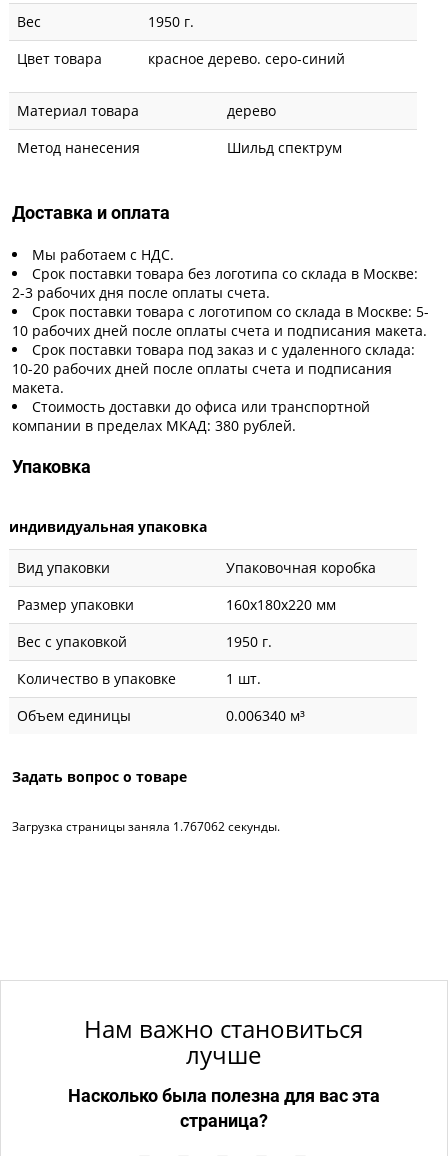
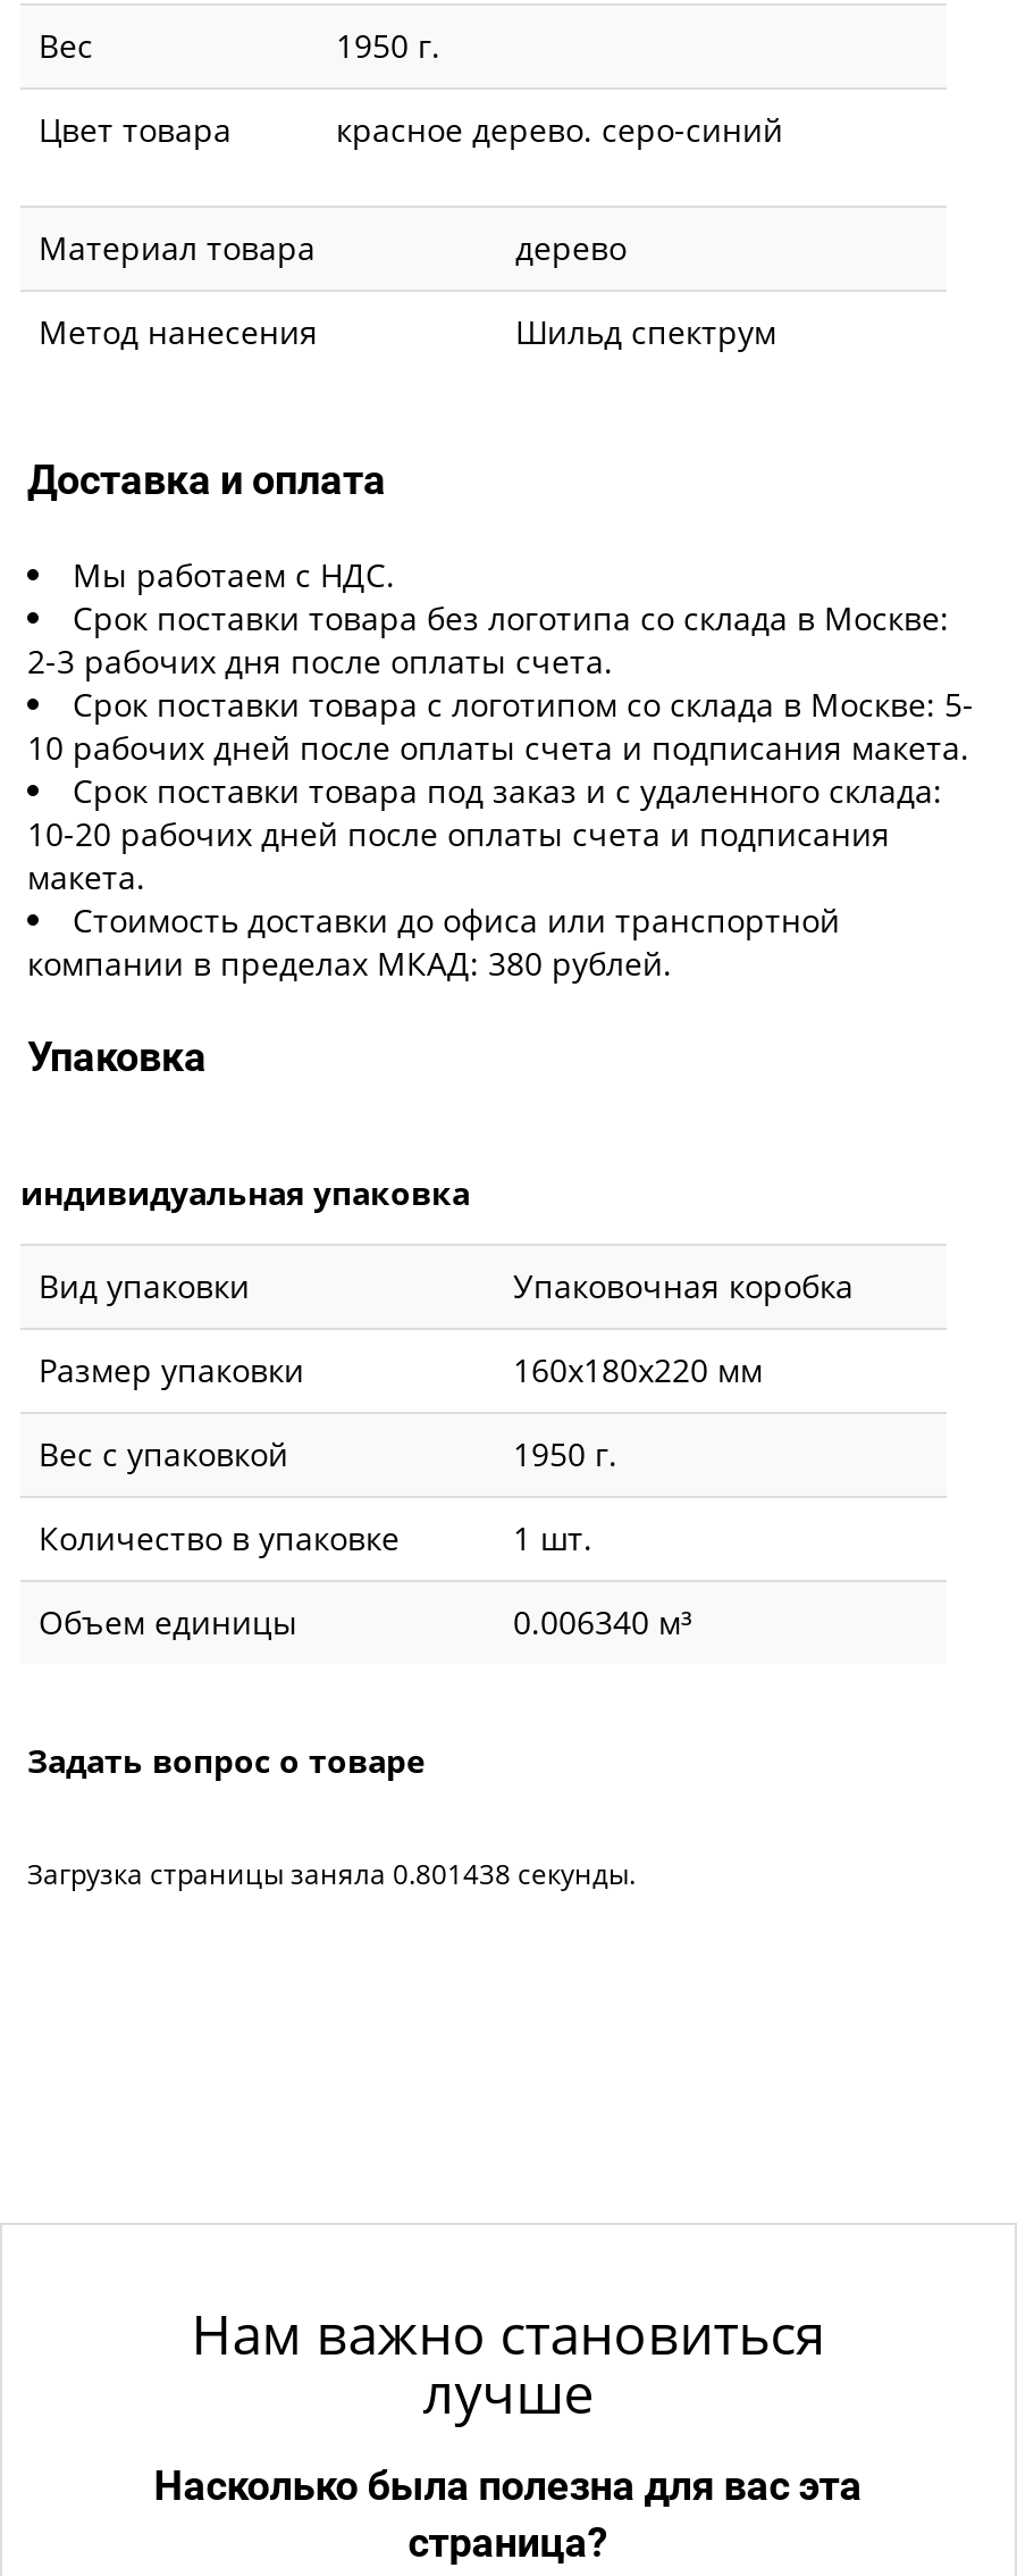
[12,818,280,835] Загрузка страницы заняла 1.767062 секунды. -> [27,1854,636,1893] Загрузка страницы заняла 0.801438 секунды.

